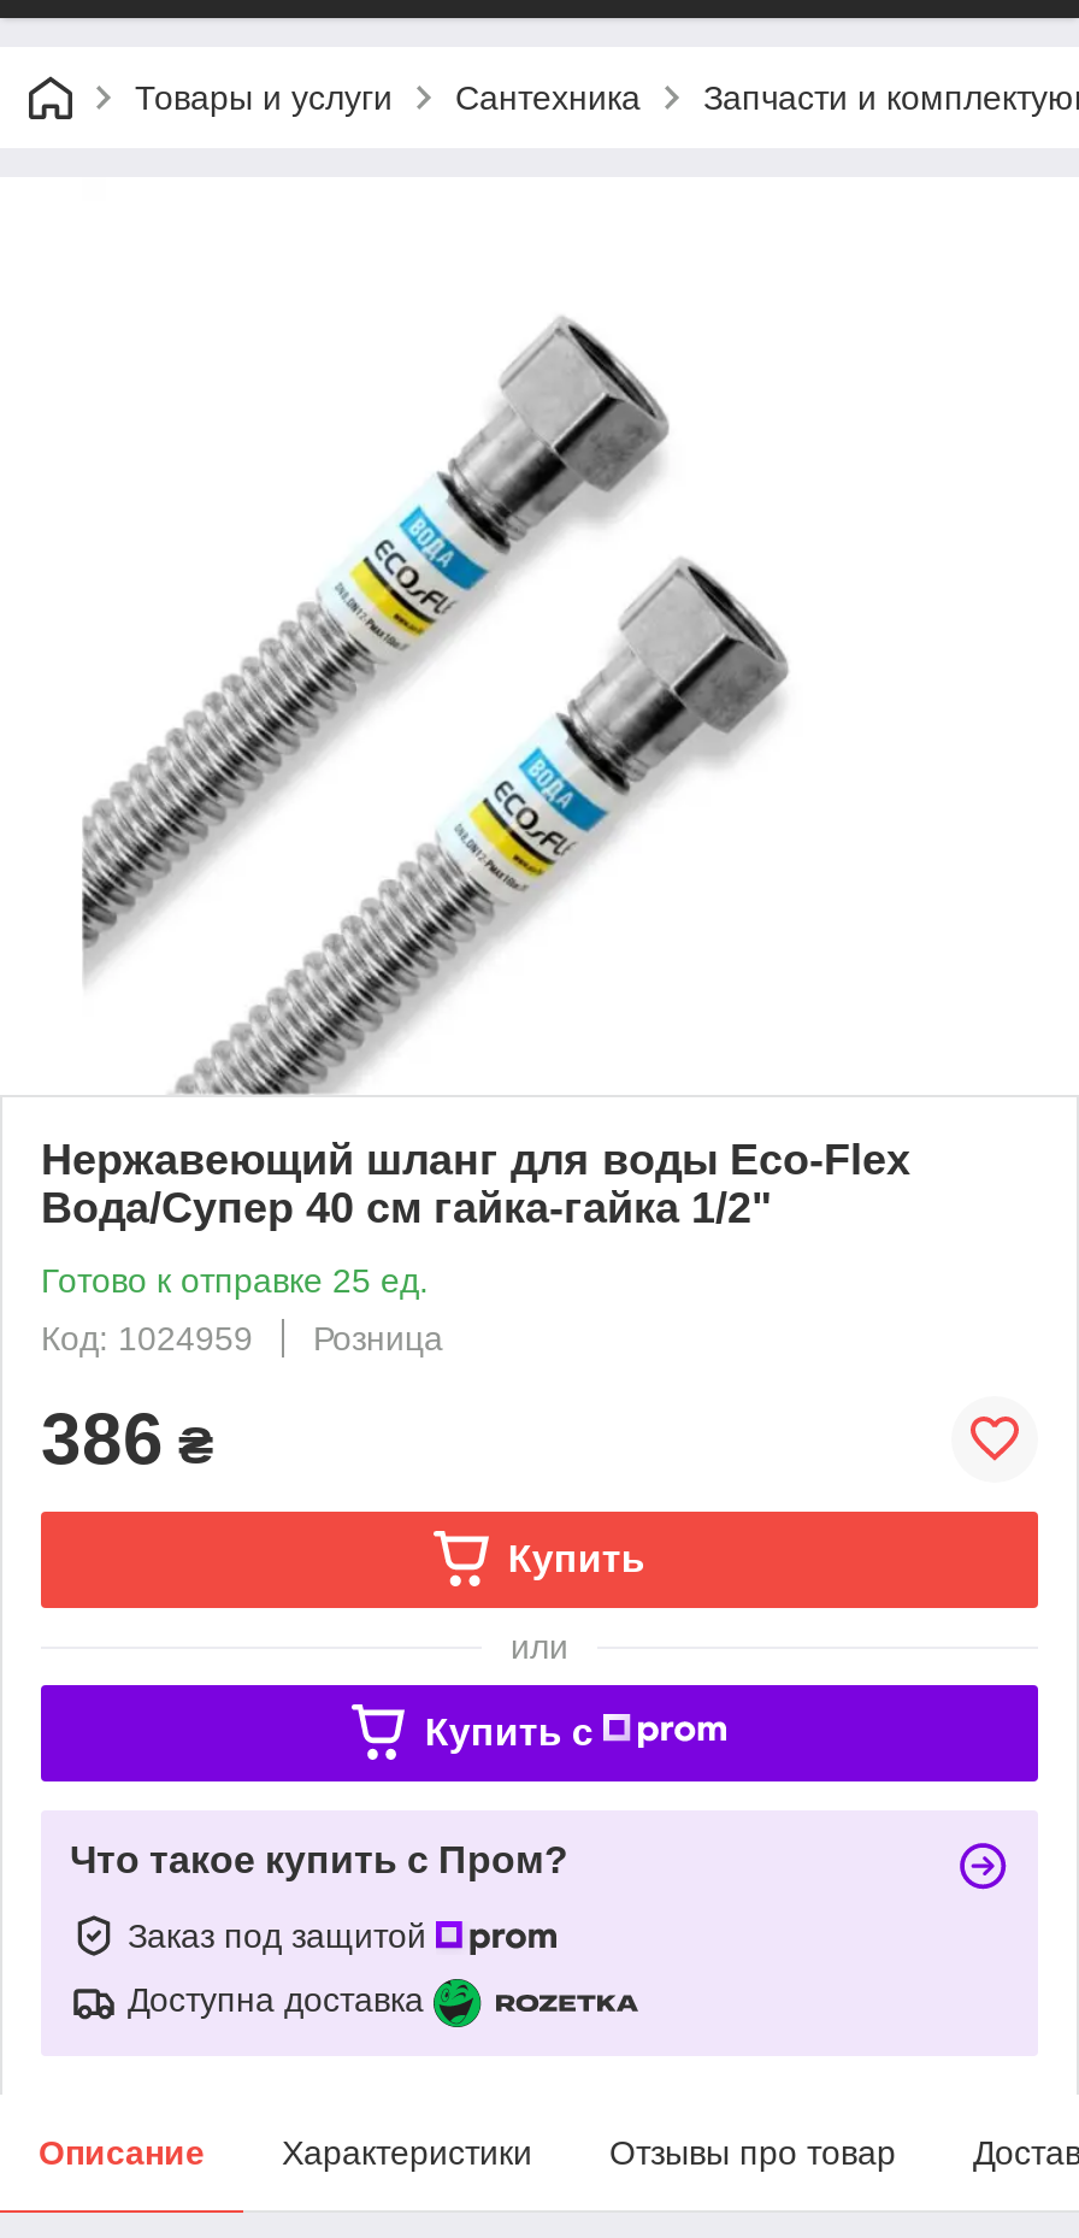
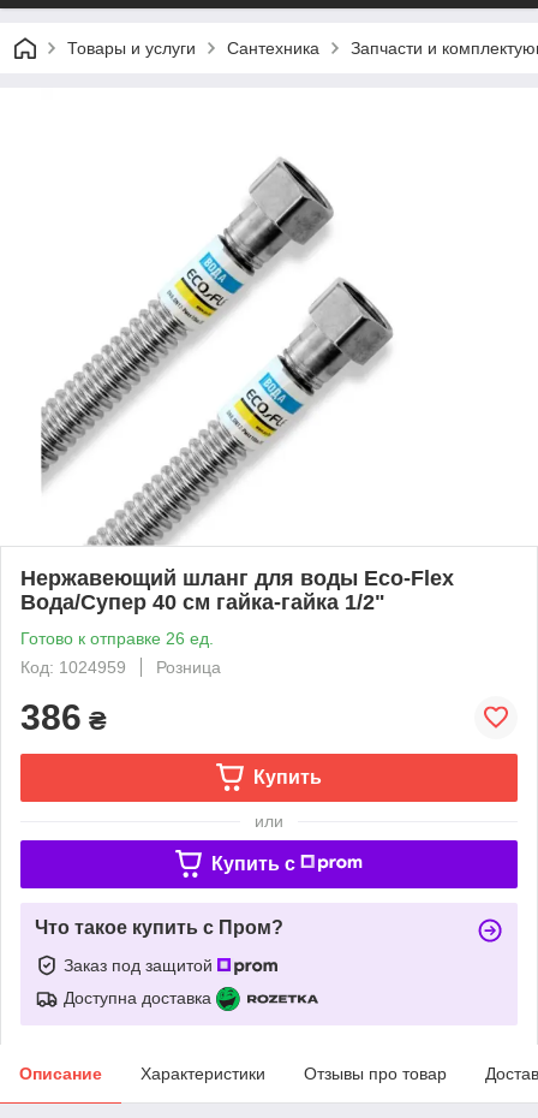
[41,1261,429,1299] Готово к отправке 25 ед. -> [20,628,214,648] Готово к отправке 26 ед.

